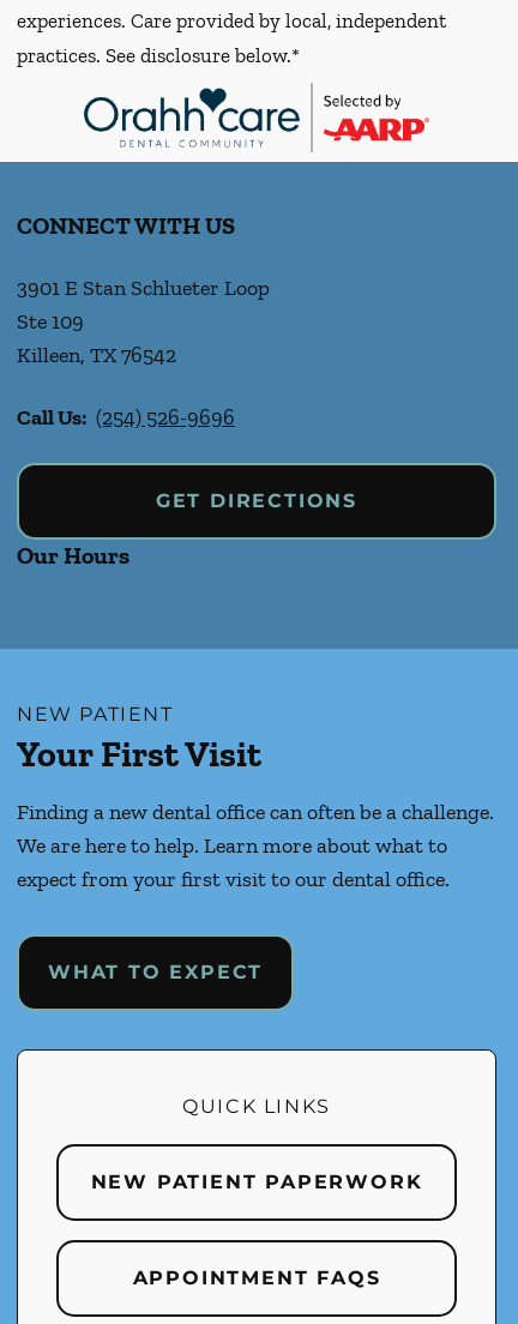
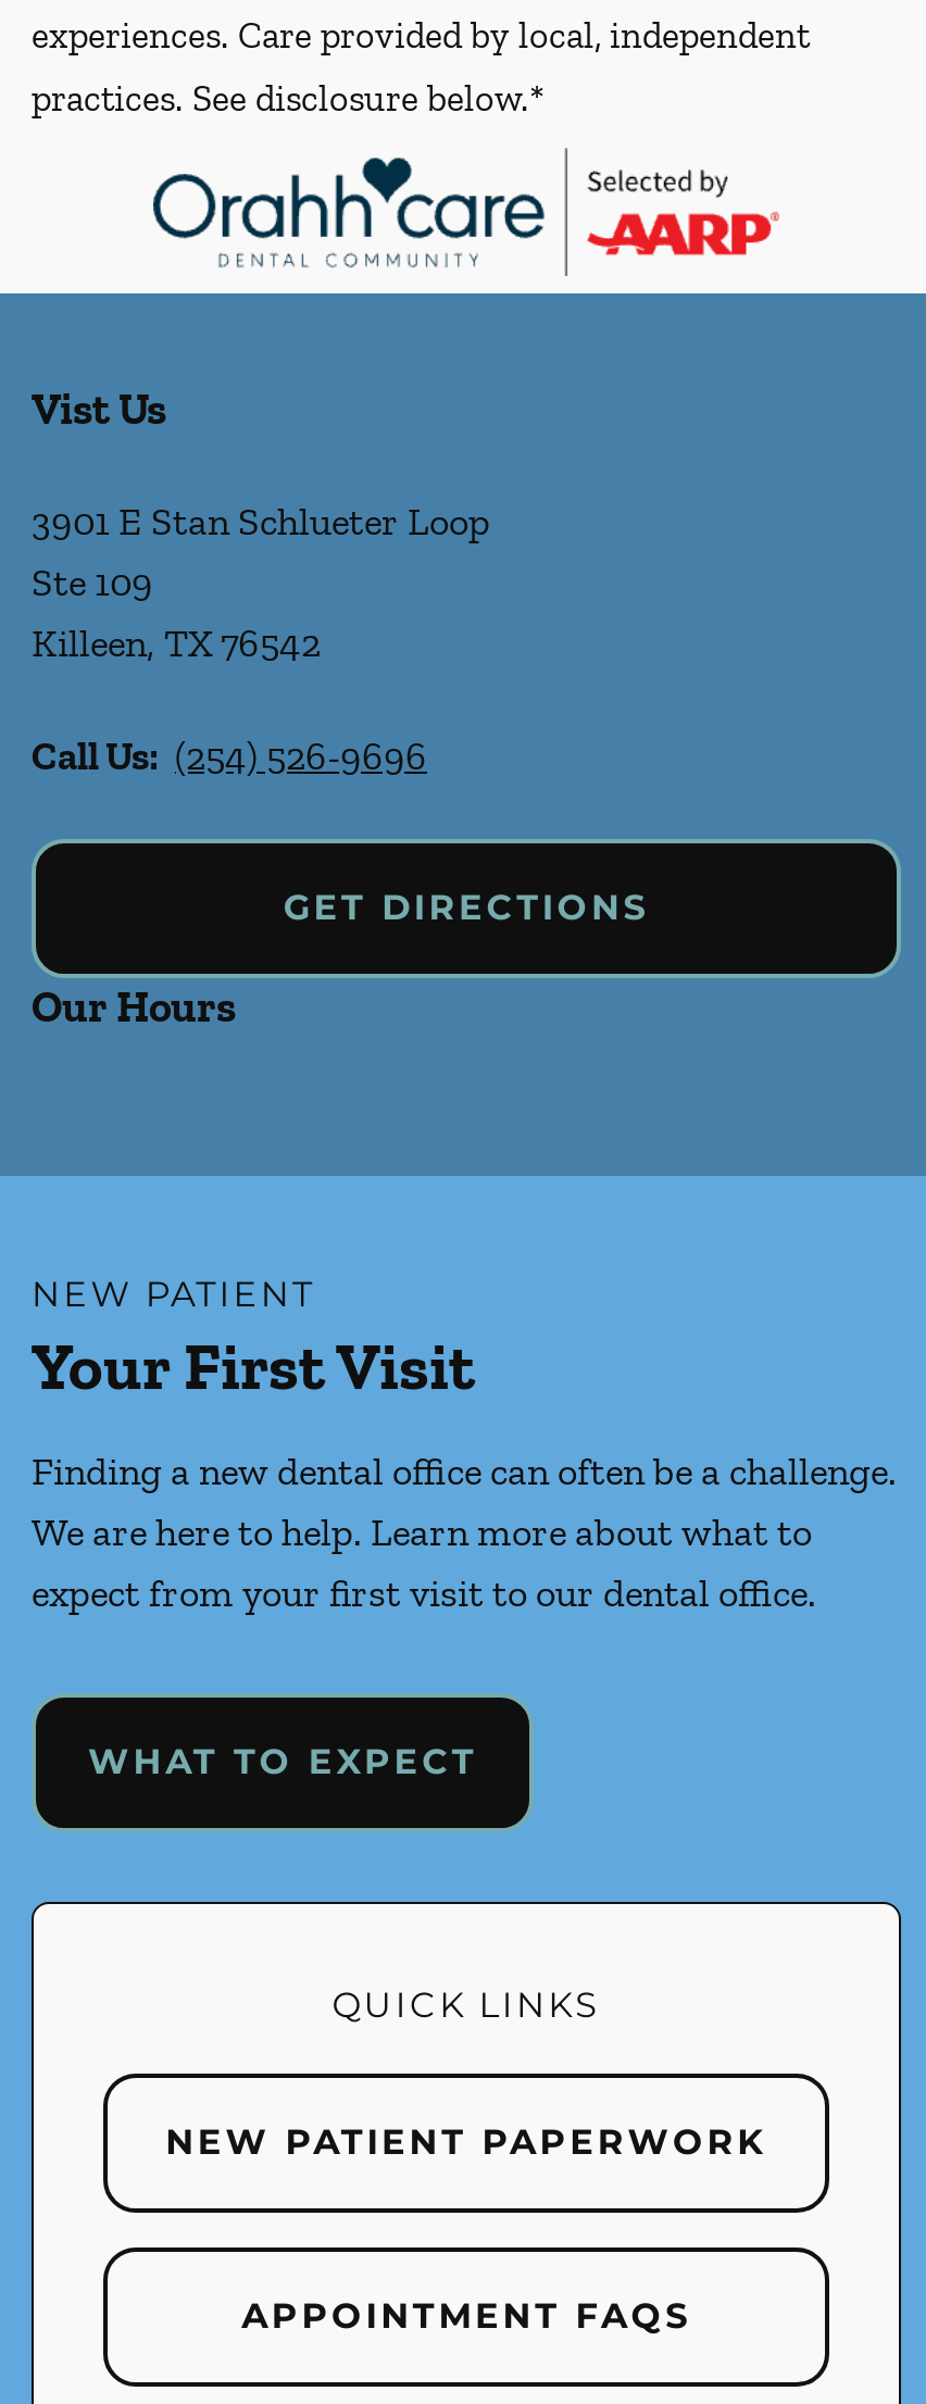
[17,211,235,240] CONNECT WITH US -> [32,382,166,434] Vist Us

